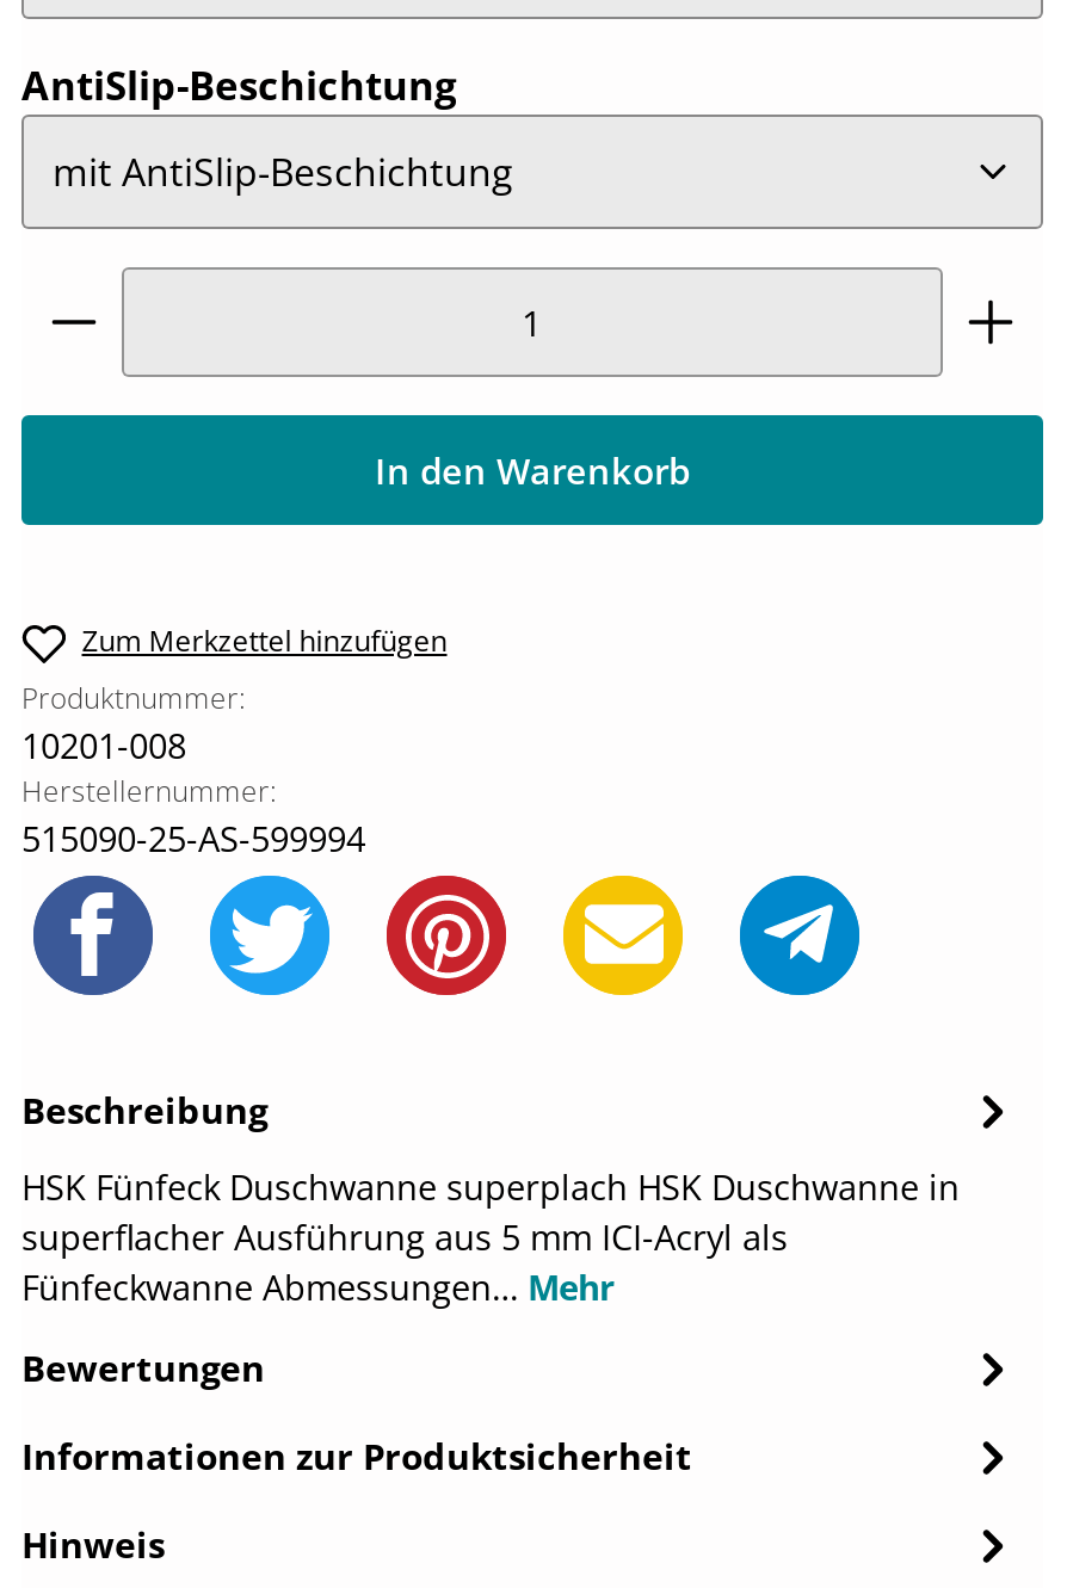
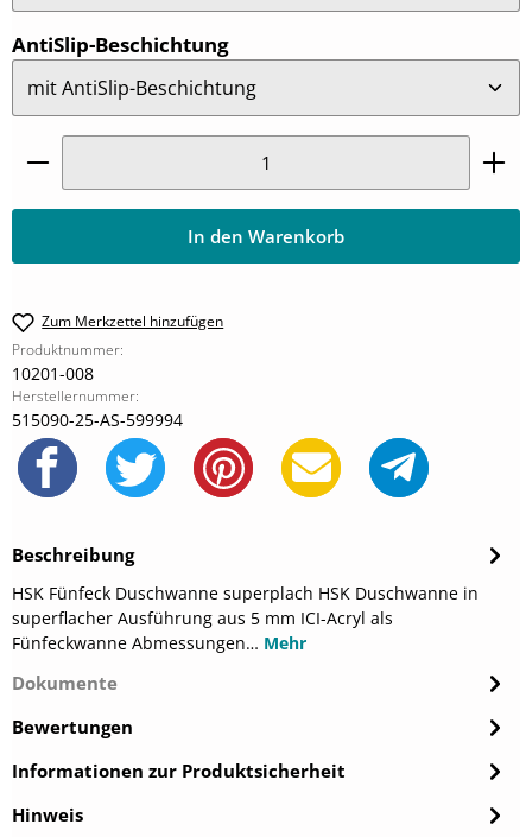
none -> [12,671,118,695] Dokumente

